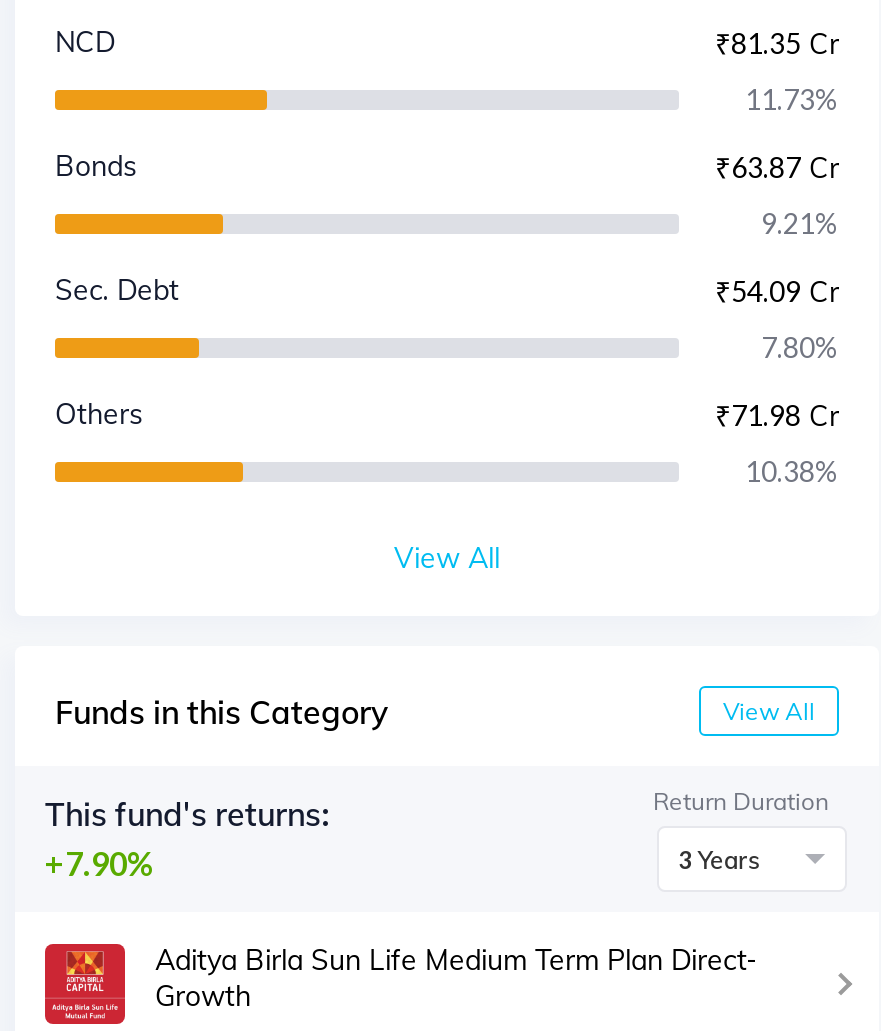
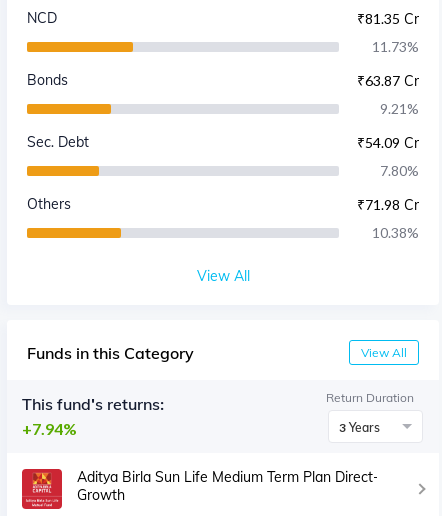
[65,844,155,884] 7.90% -> [32,419,77,439] 7.94%

